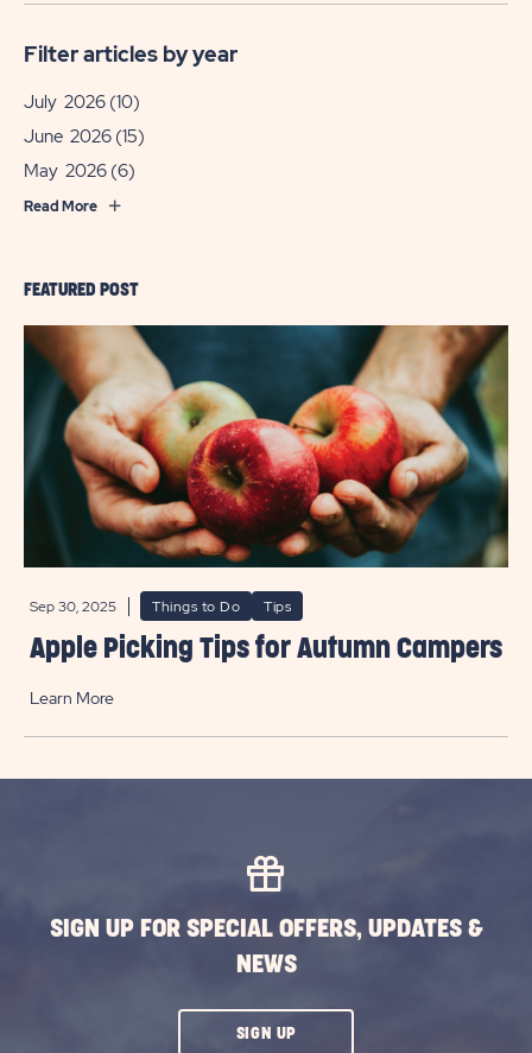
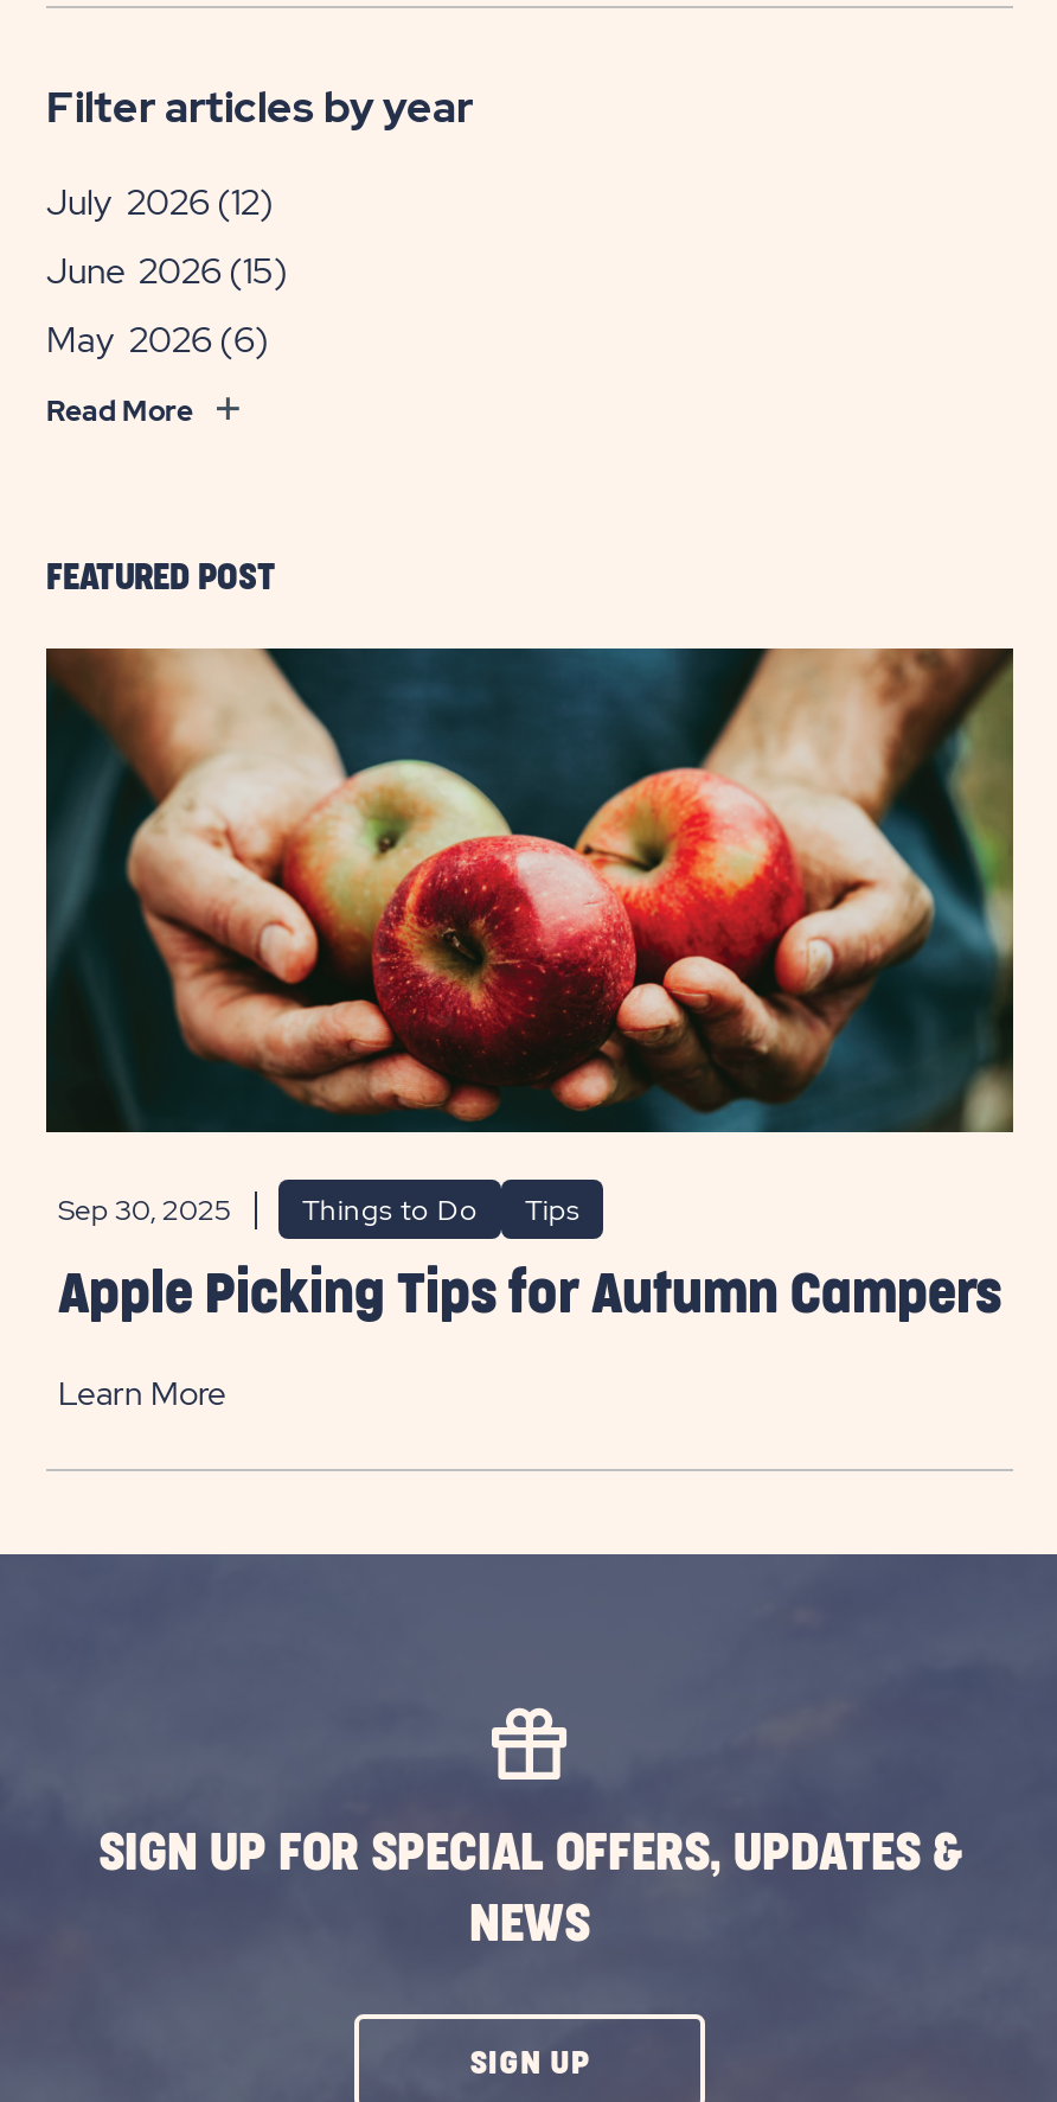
[24,90,140,114] July 2026 (10) -> [46,179,274,226] July 2026 (12)

